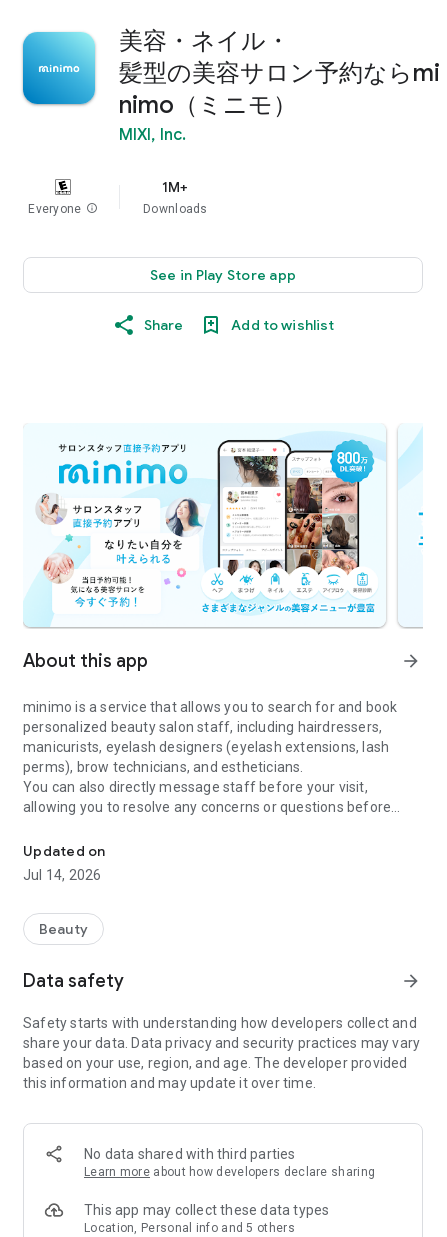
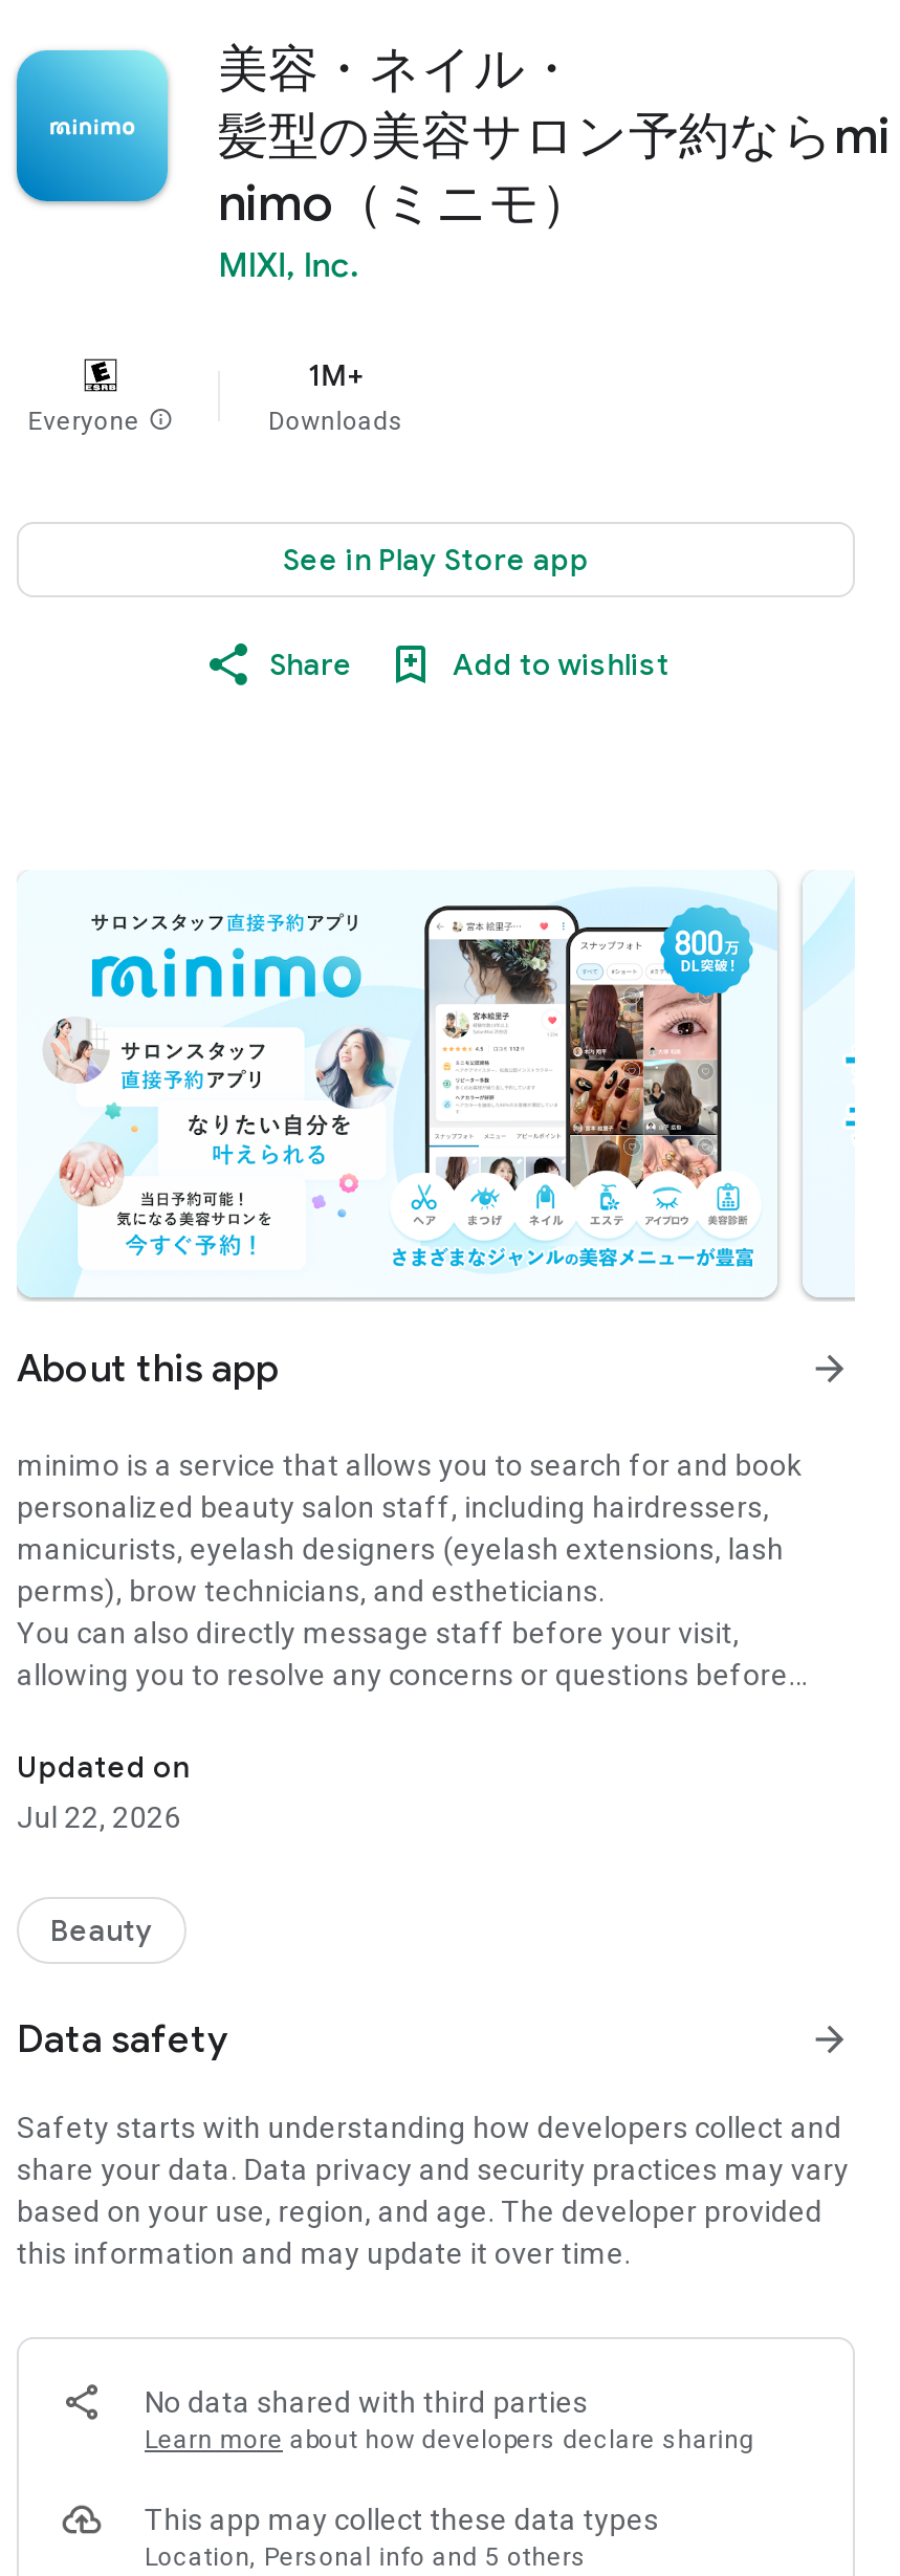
[23,867,101,883] Jul 14, 2026 -> [17,1800,181,1834] Jul 22, 2026

